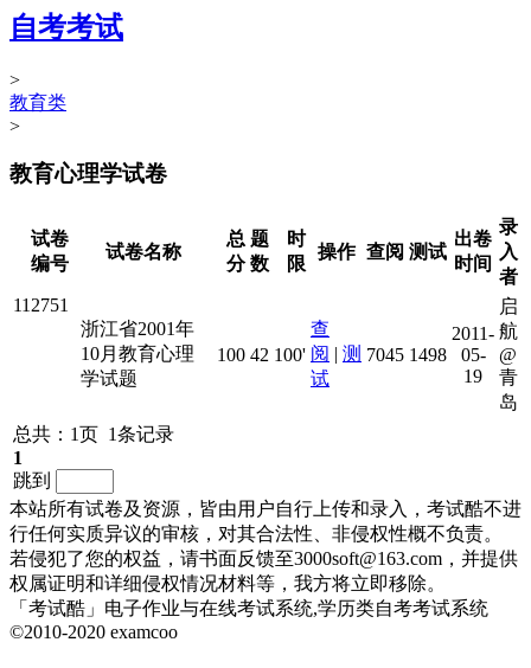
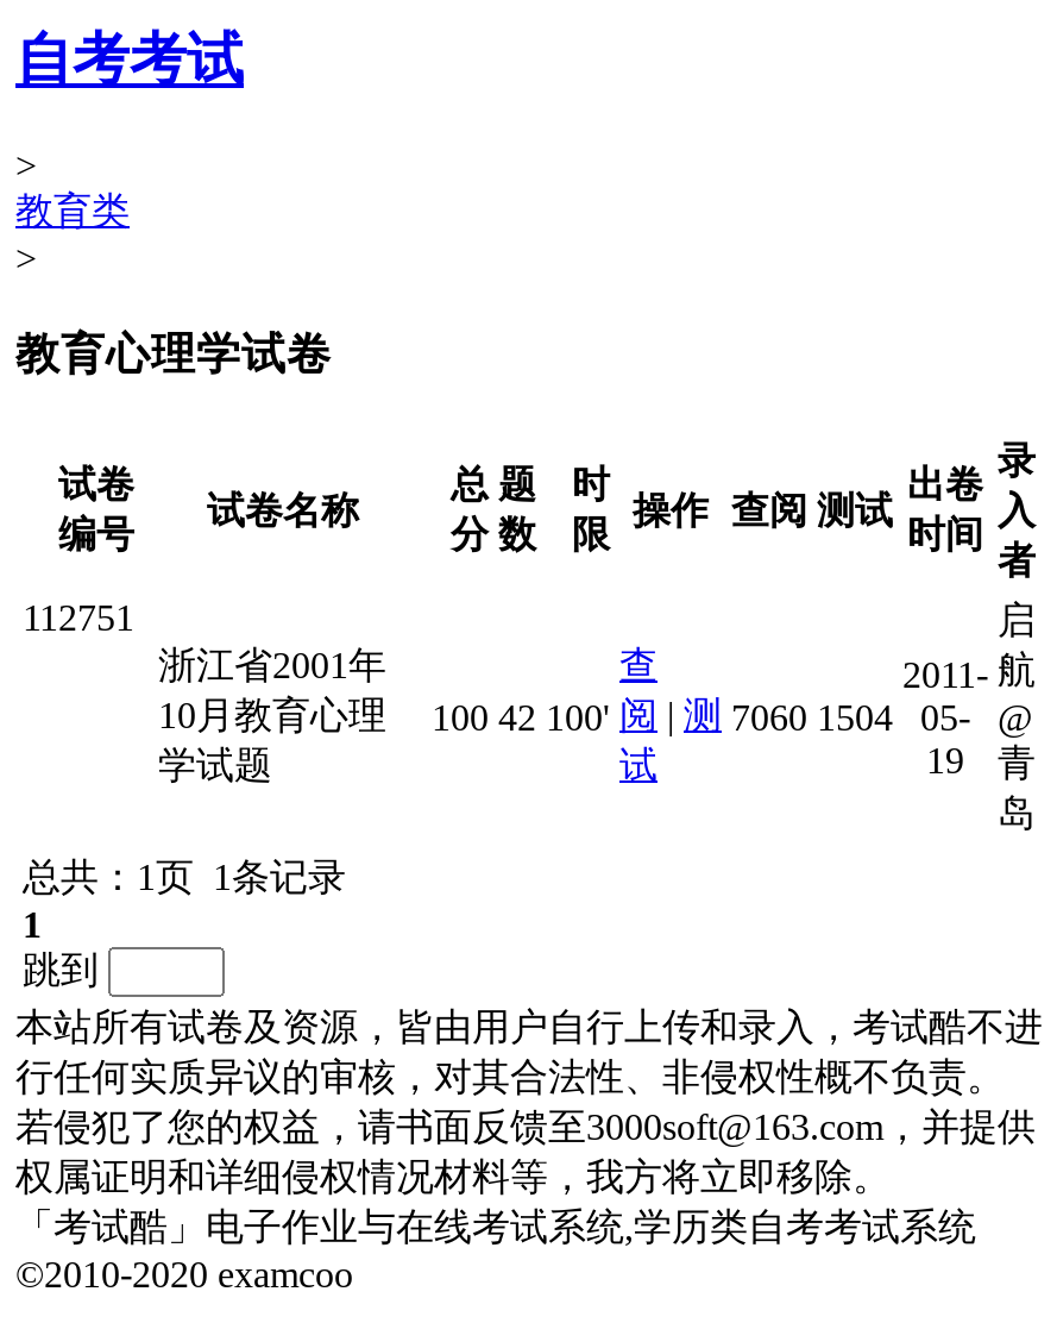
[366,345,447,365] 7045 1498 -> [731,697,893,738] 7060 1504

